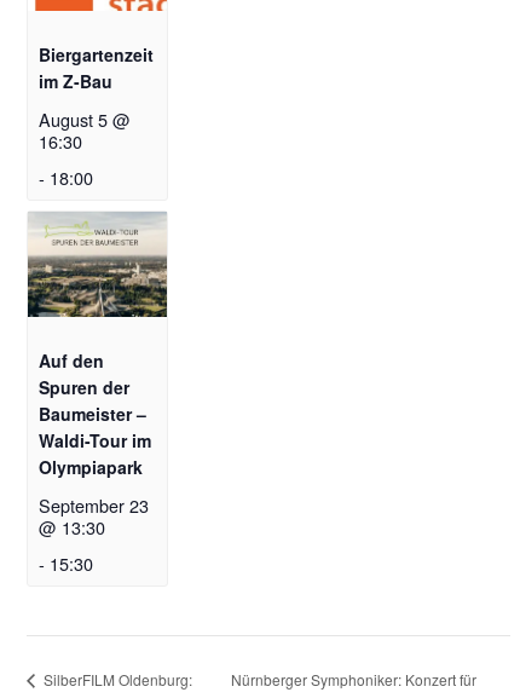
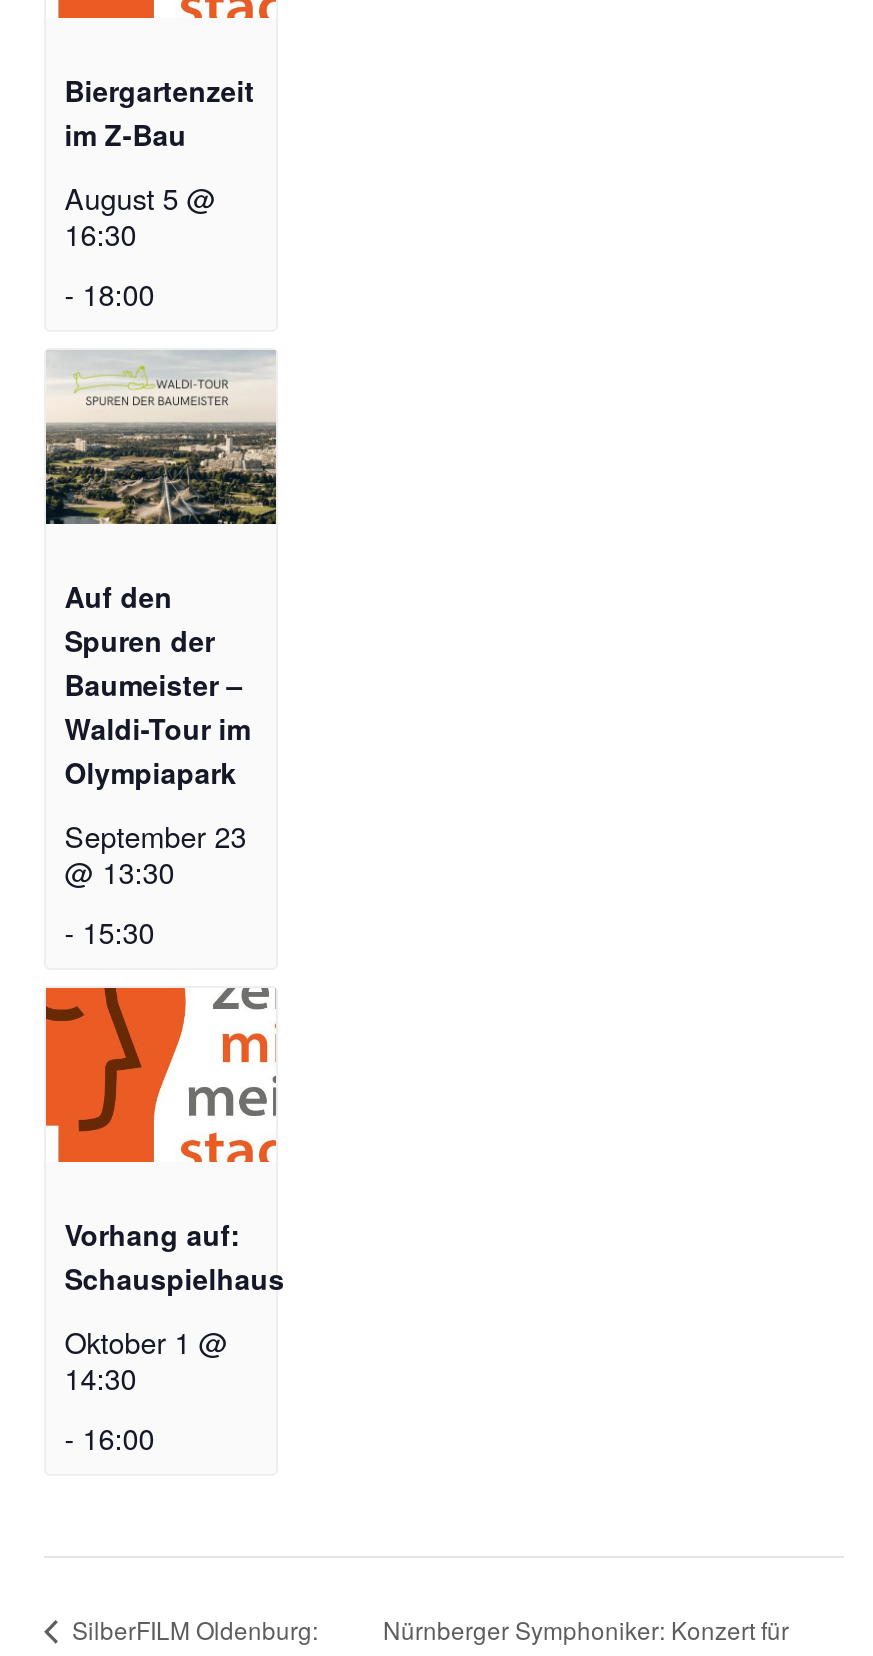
none -> [44,986,284,1458] [image] | Vorhang auf: | Schauspielhaus | Oktober 1 @ | 14:30 | - 16:00

